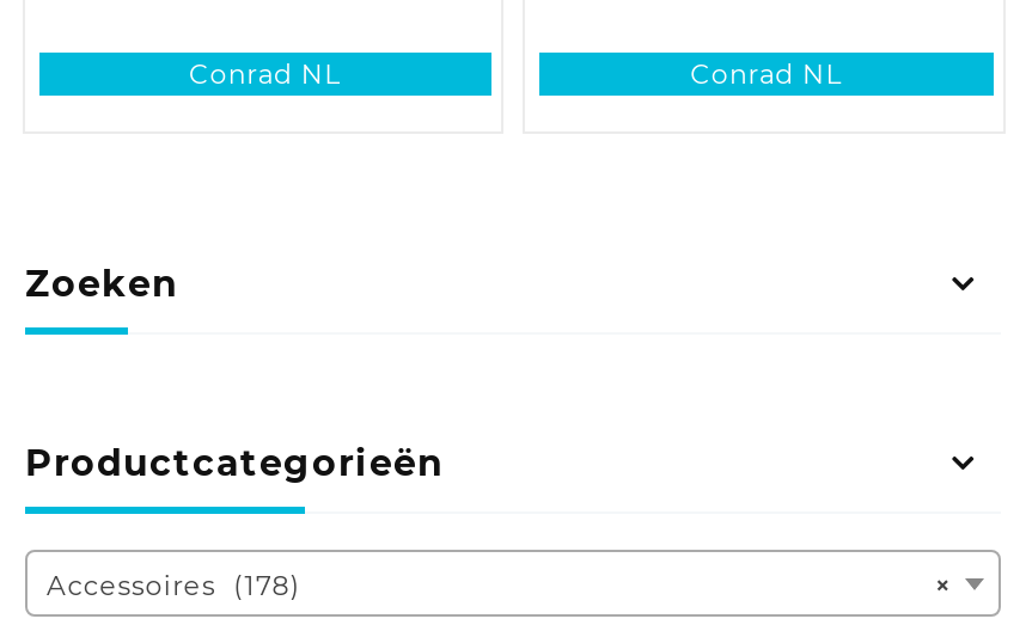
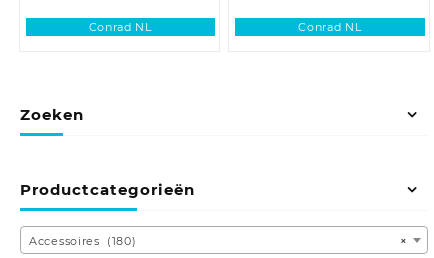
[47,569,302,602] Accessoires (178) -> [29,234,137,248] Accessoires (180)

